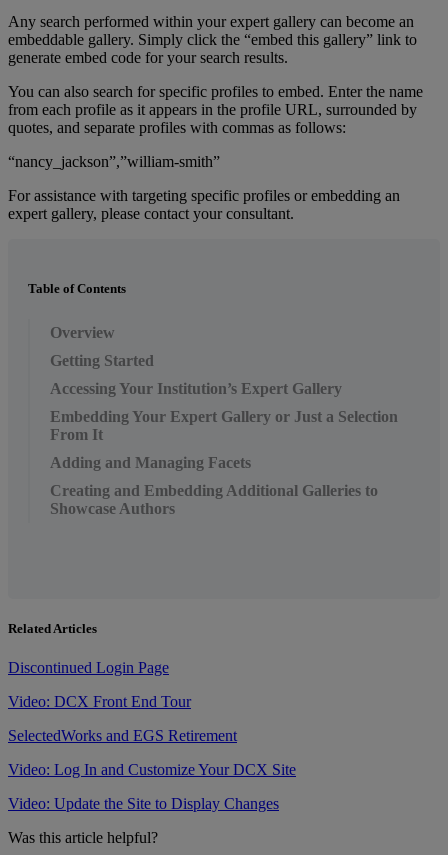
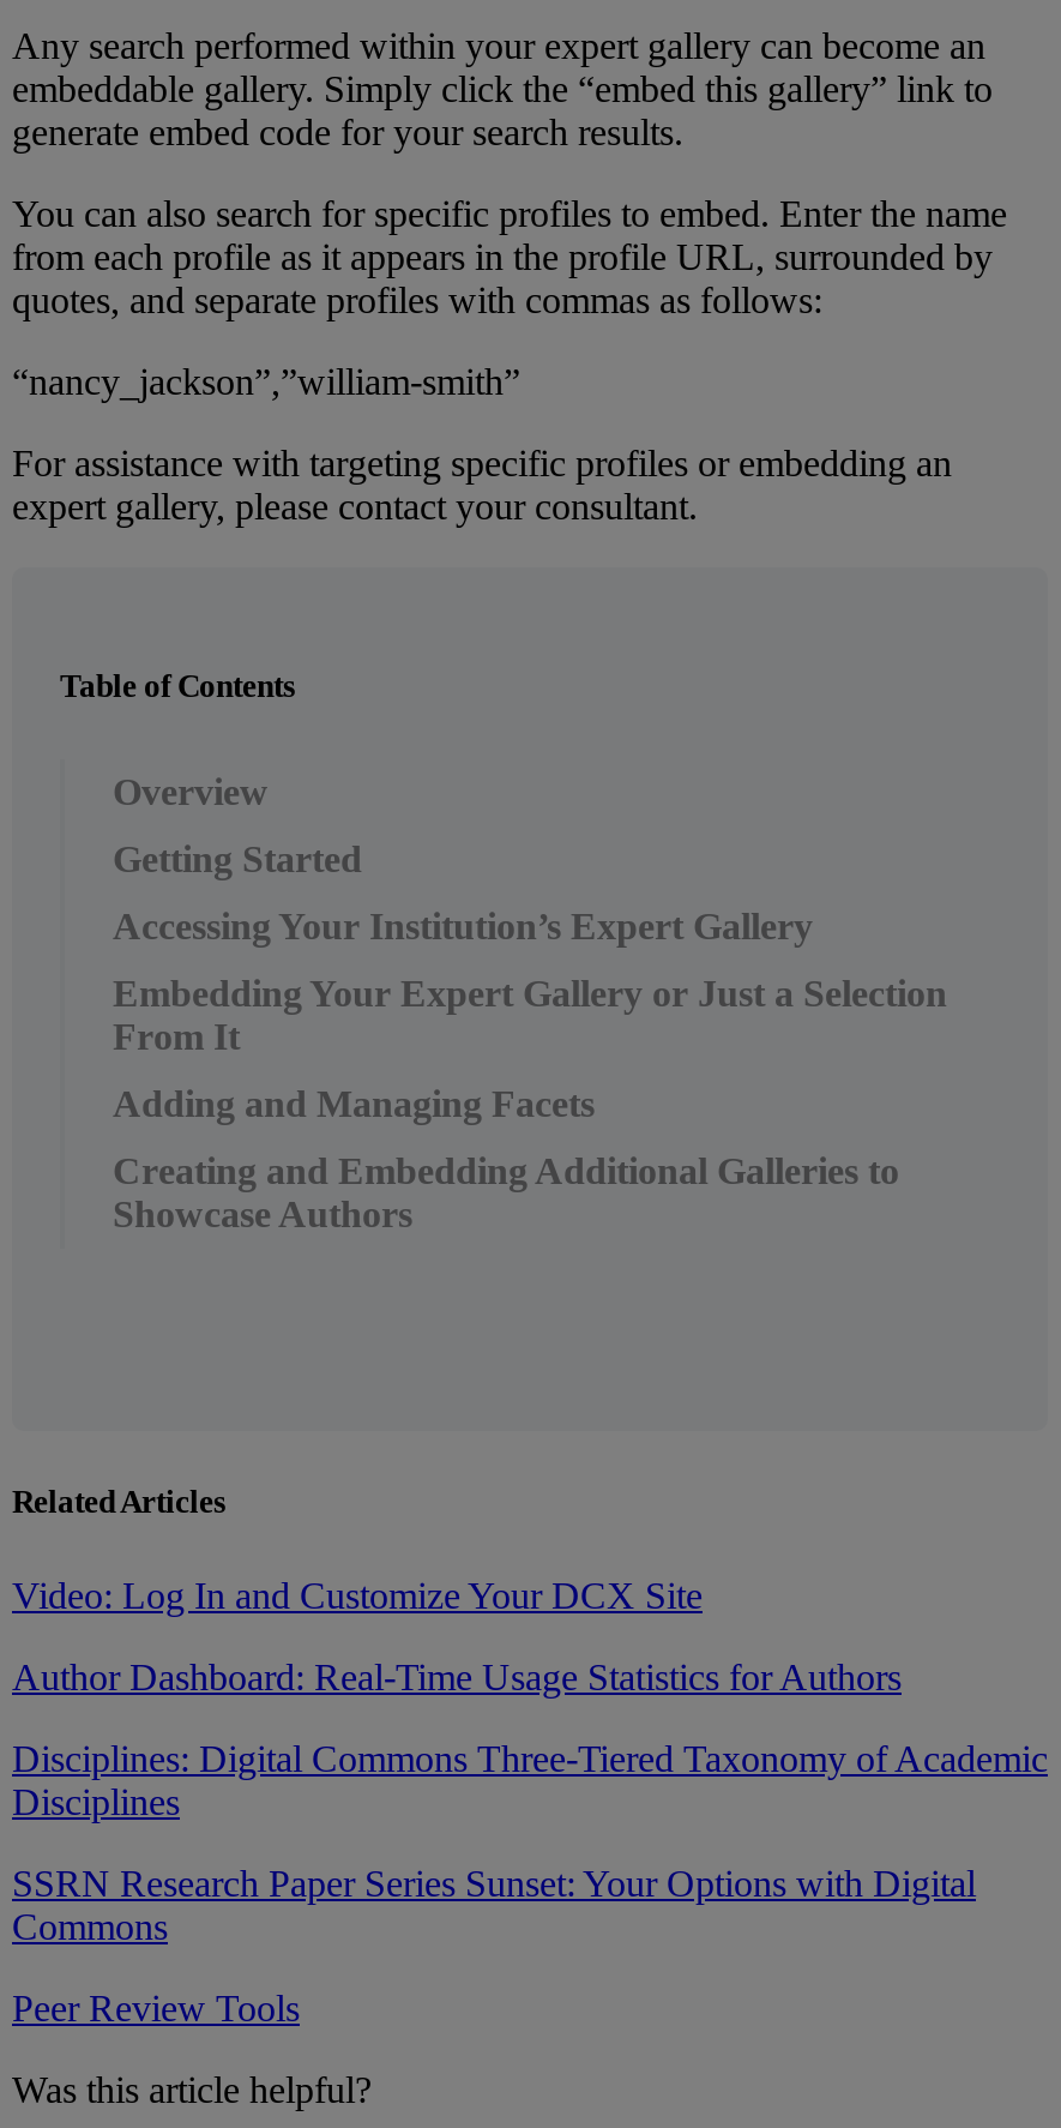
[8,659,237,744] Discontinued Login Page | Video: DCX Front End Tour | SelectedWorks and EGS Retirement -> none
moved [8,761,296,778] -> [12,1575,703,1616]: Video: Log In and Customize Your DCX Site
[8,795,279,812] Video: Update the Site to Display Changes -> [12,1657,1048,2029] Author Dashboard: Real-Time Usage Statistics for Authors | Disciplines: Digital Commons Three-Tiered Taxonomy of Academic | Disciplines | SSRN Research Paper Series Sunset: Your Options with Digital | Commons | Peer Review Tools

